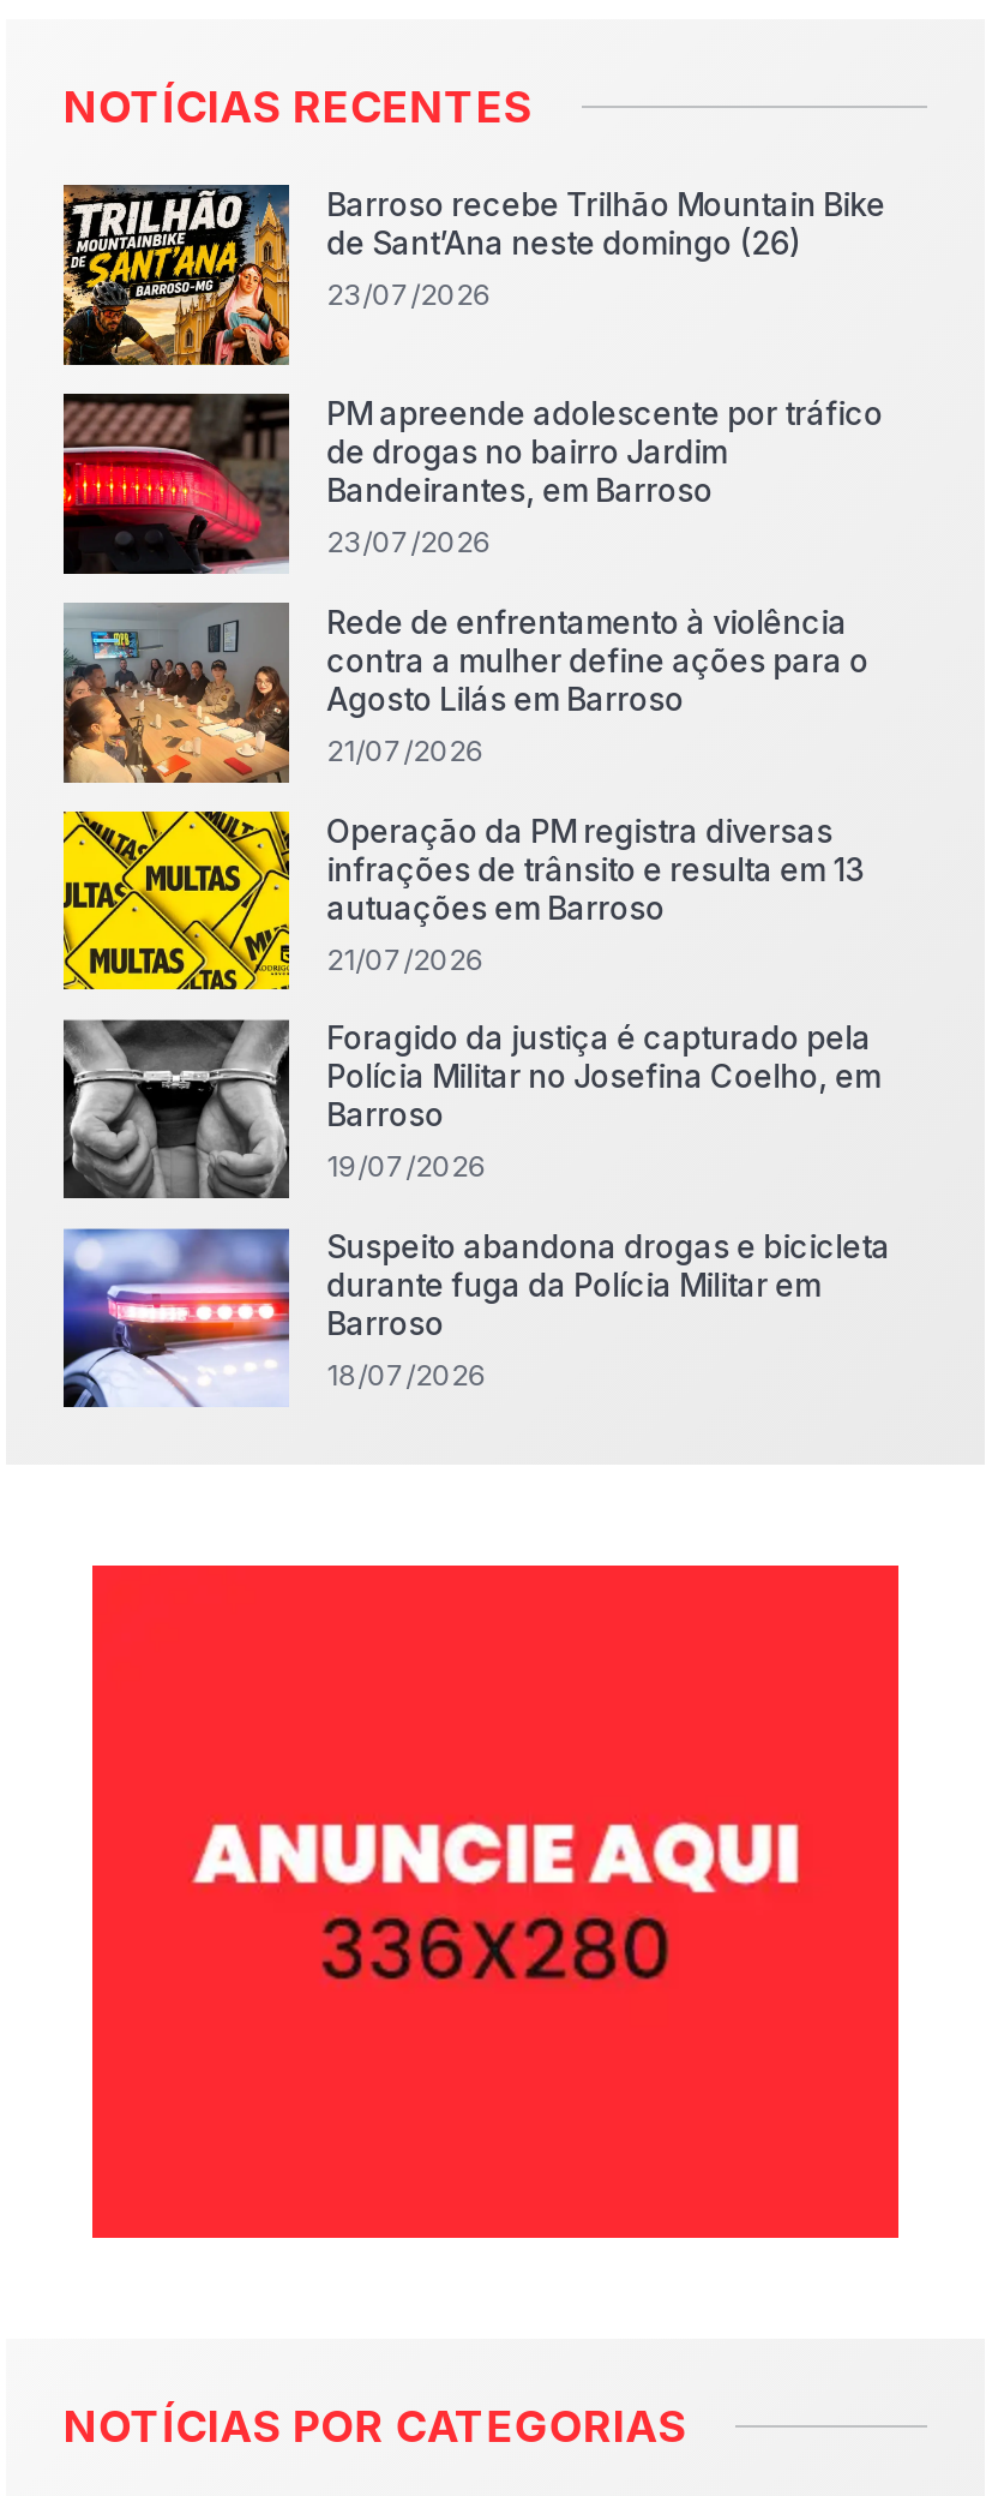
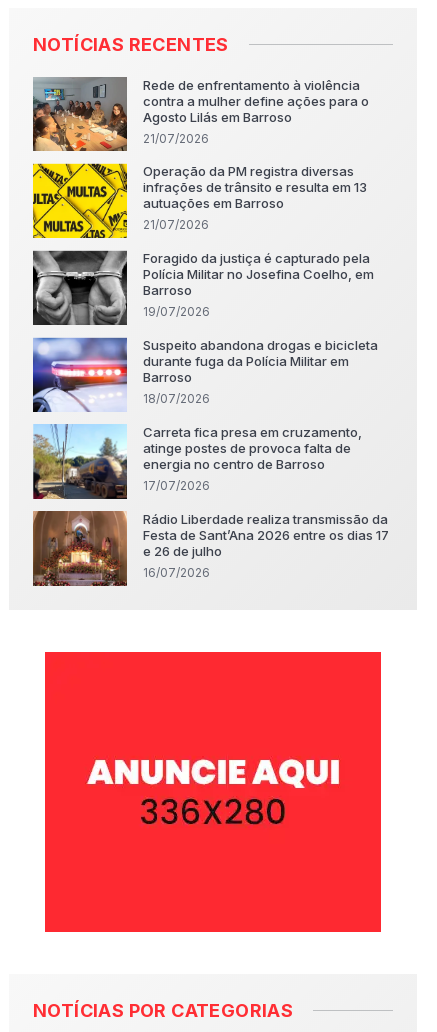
[61,184,885,559] [image] | Barroso recebe Trilhão Mountain Bike | de Sant’Ana neste domingo (26) | 23/07/2026 | PM apreende adolescente por tráfico | de drogas no bairro Jardim | Bandeirantes, em Barroso | 23/07/2026 -> none
[61,390,291,577] [image] -> none
moved [59,601,890,1394] -> [31,76,378,406]: [image] | Rede de enfrentamento à violência | contra a mulher define ações para o | ... | Barroso | 18/07/2026
none -> [32,510,128,587] [image]
none -> [33,424,389,580] [image] | Carreta fica presa em cruzamento, | atinge postes de provoca falta de | energia no centro de Barroso | 17/07/2026 | Rádio Liberdade realiza transmissão da | Festa de Sant’Ana 2026 entre os dias 17 | e 26 de julho | 16/07/2026

